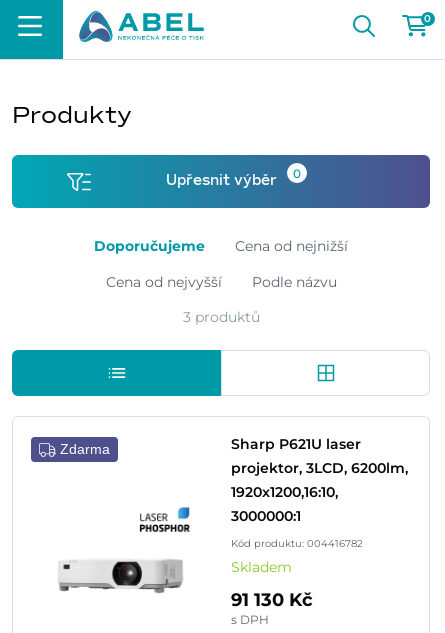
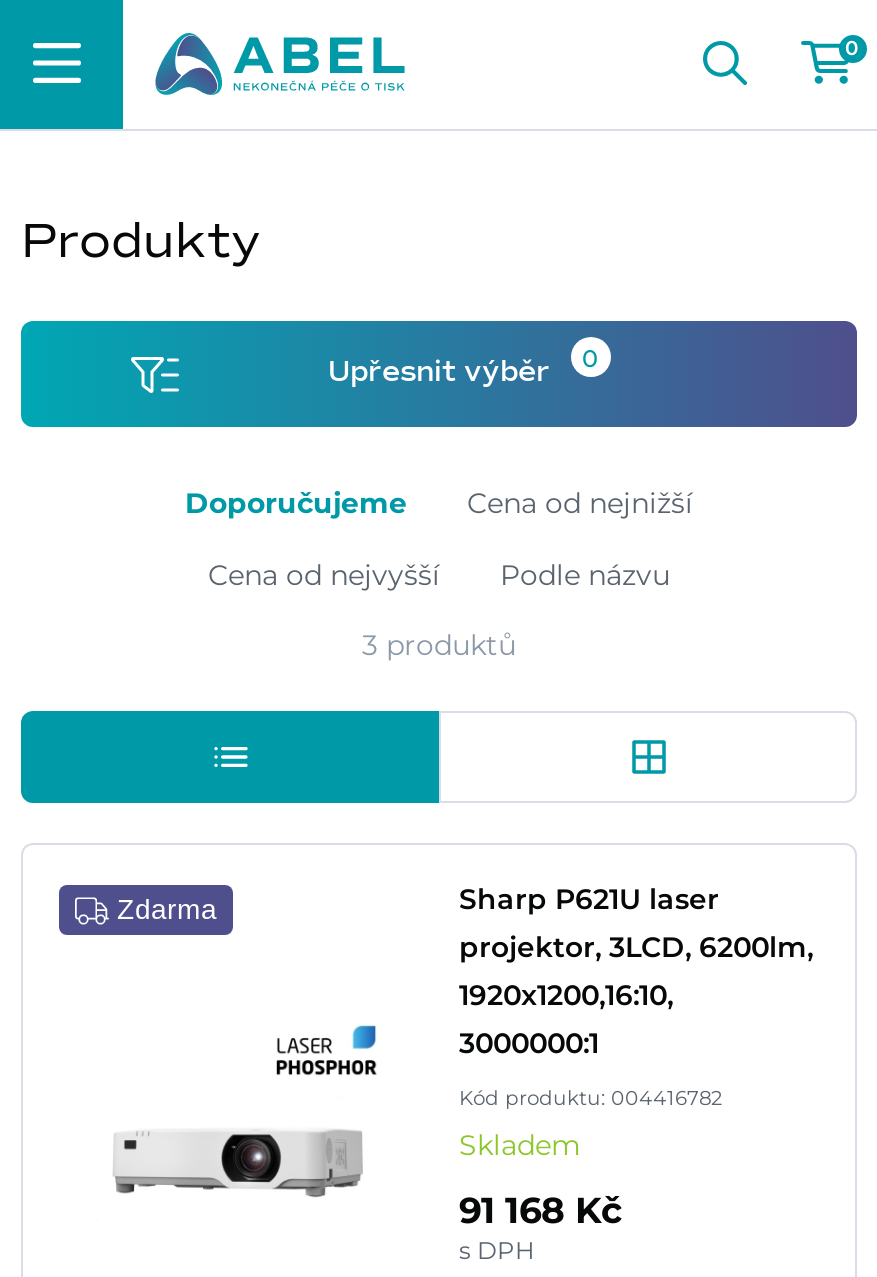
[231,589,313,611] 91 130 Kč -> [459,1189,623,1233] 91 168 Kč

